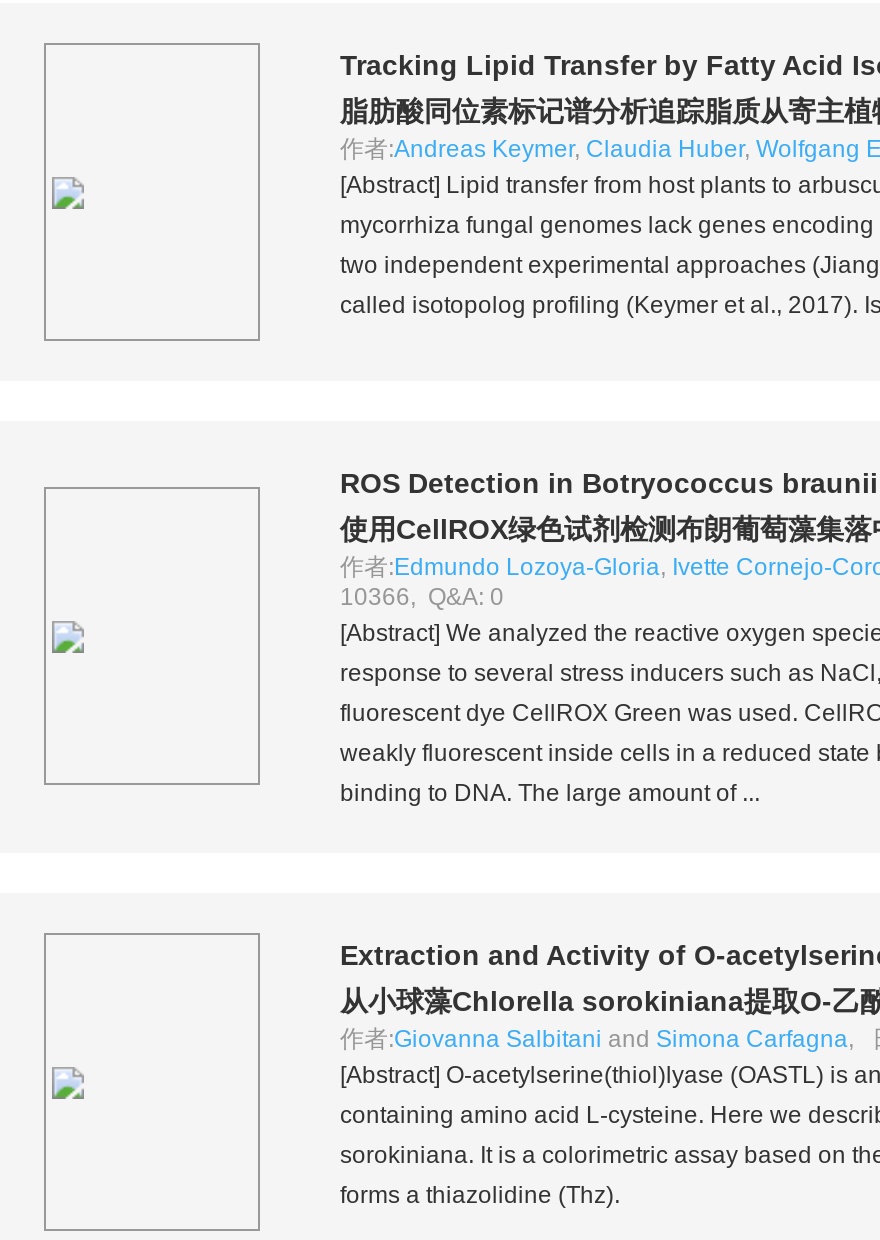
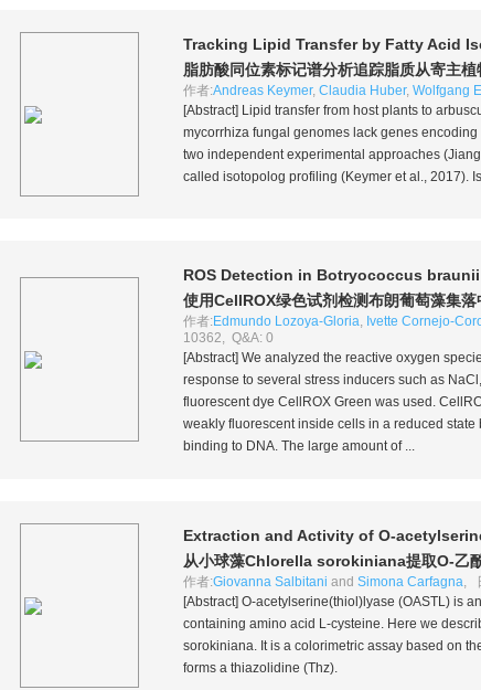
[340,583,504,611] 10366, Q&A: 0 -> [183,330,274,346] 10362, Q&A: 0

